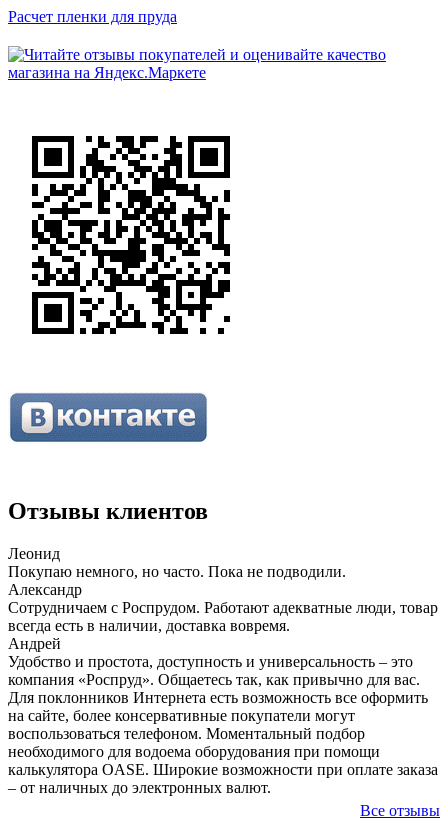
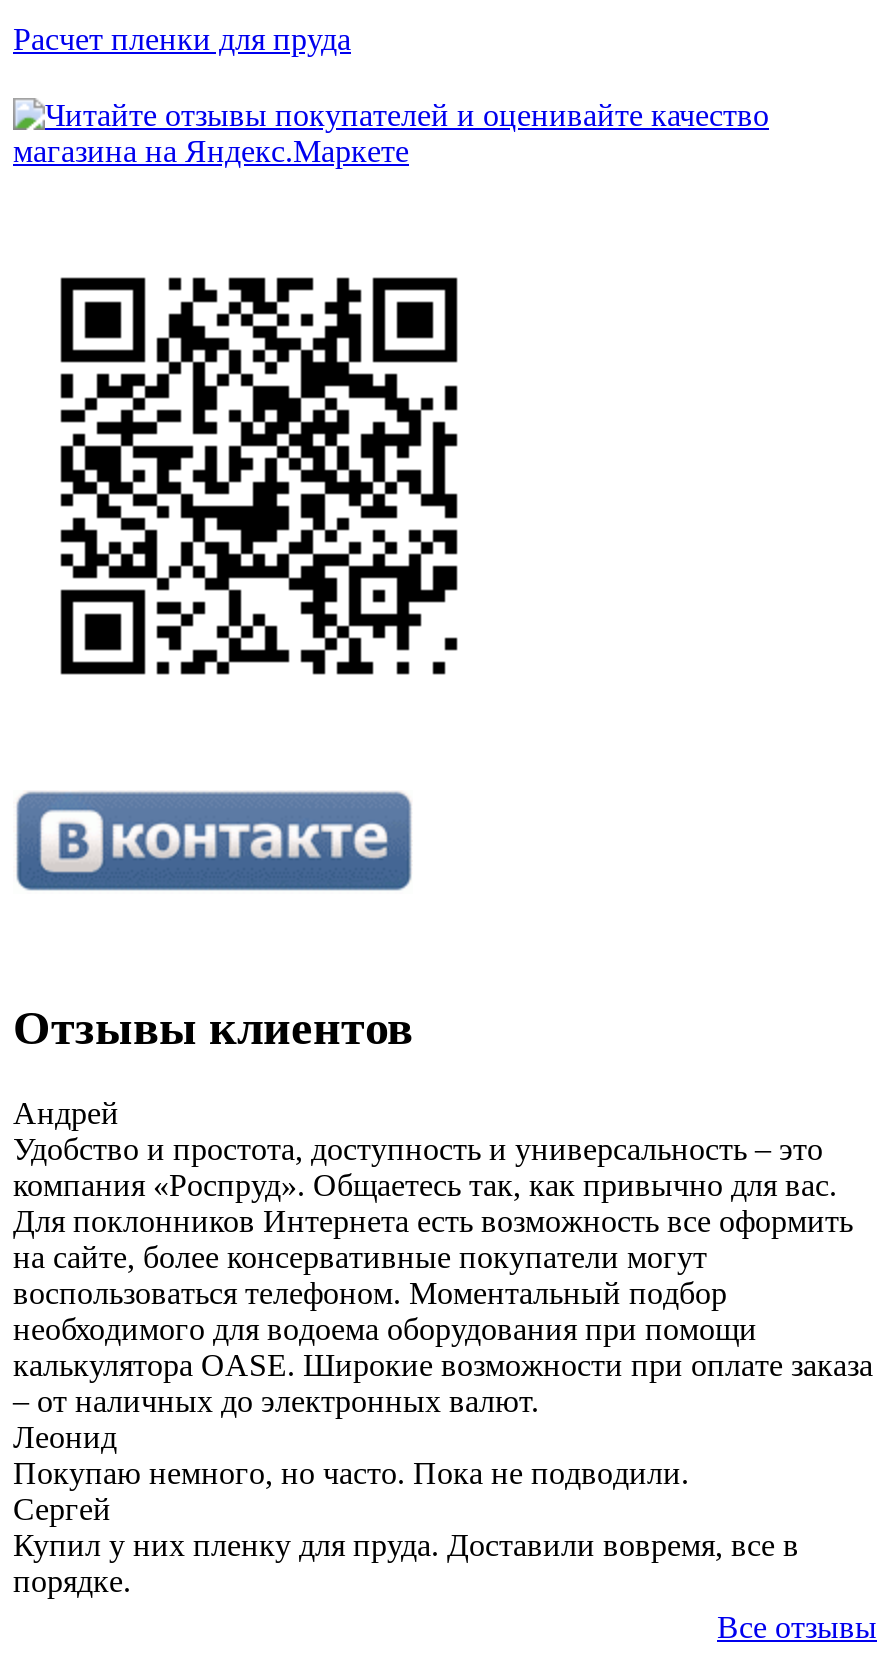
moved [8,545,346,580] -> [13,1420,689,1490]: Леонид | Покупаю немного, но часто. Пока не подводили.
[8,581,438,634] Александр | Сотрудничаем с Роспрудом. Работают адекватные люди, товар | всегда есть в наличии, доставка вовремя. -> none
moved [8,635,438,796] -> [13,1096,873,1418]: Андрей | Удобство и простота, доступность и универсальность – это | компания «Роспруд». Общаетесь так, как привычно для вас. | ... | калькулятора OASE. Широкие возможности при оплате заказа | – от наличных до электронных валют.
none -> [13,1492,799,1598] Сергей | Купил у них пленку для пруда. Доставили вовремя, все в | порядке.

